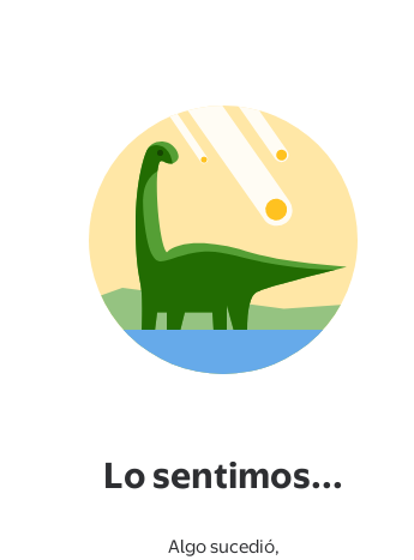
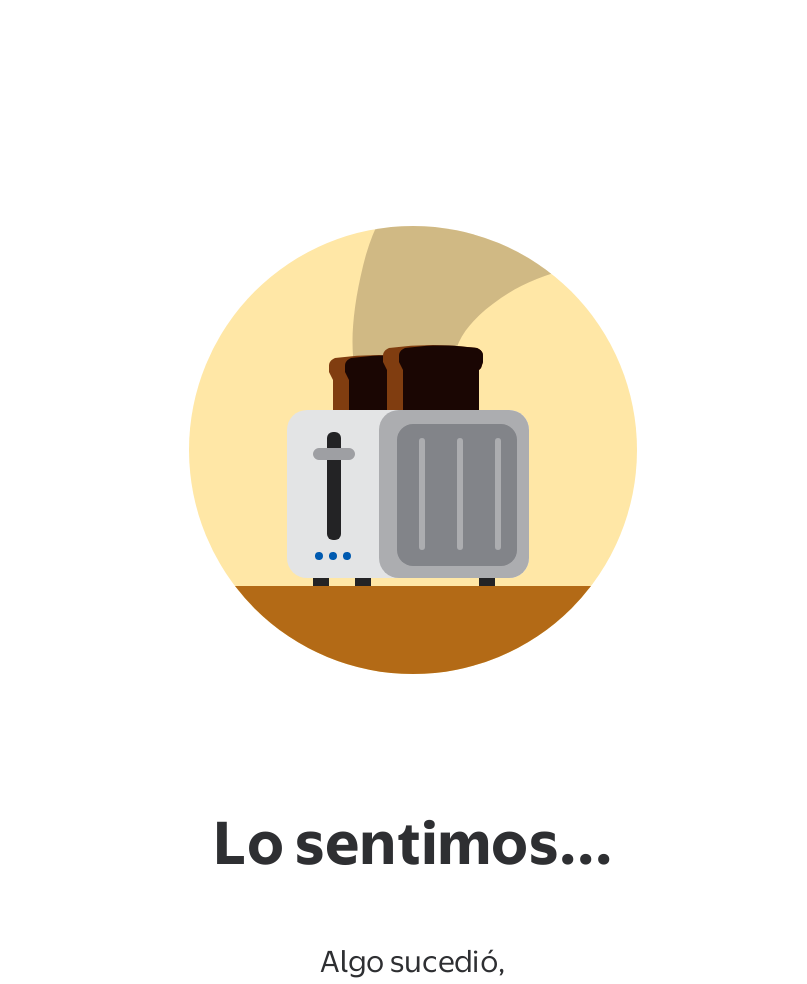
[101,107,346,375] [image] -> [211,226,613,676] [image]

